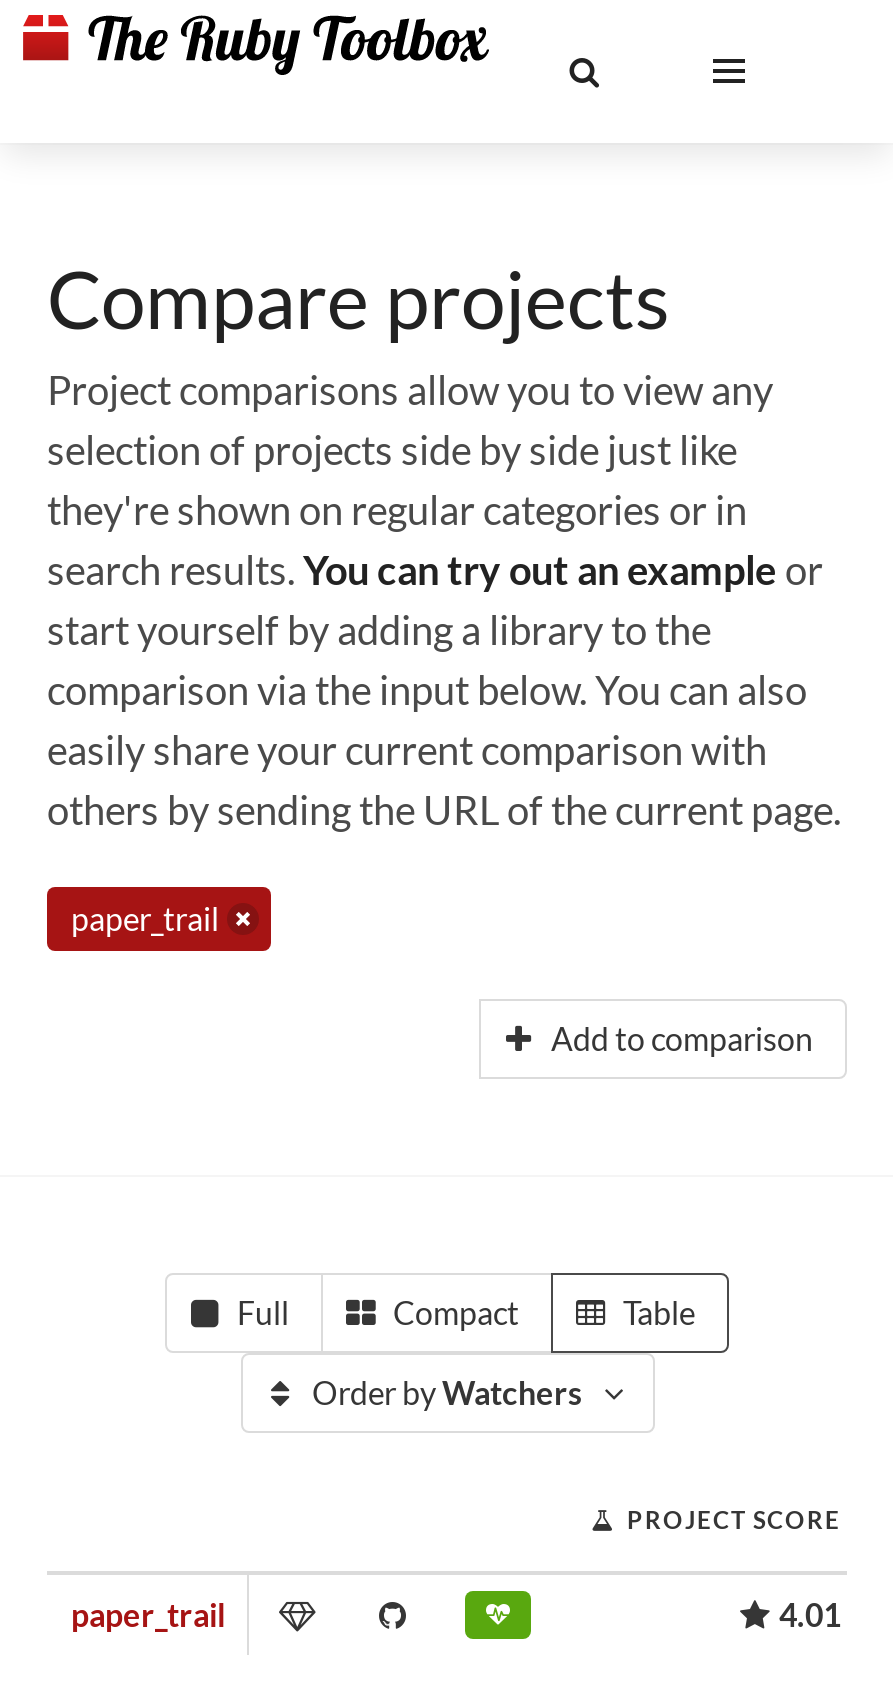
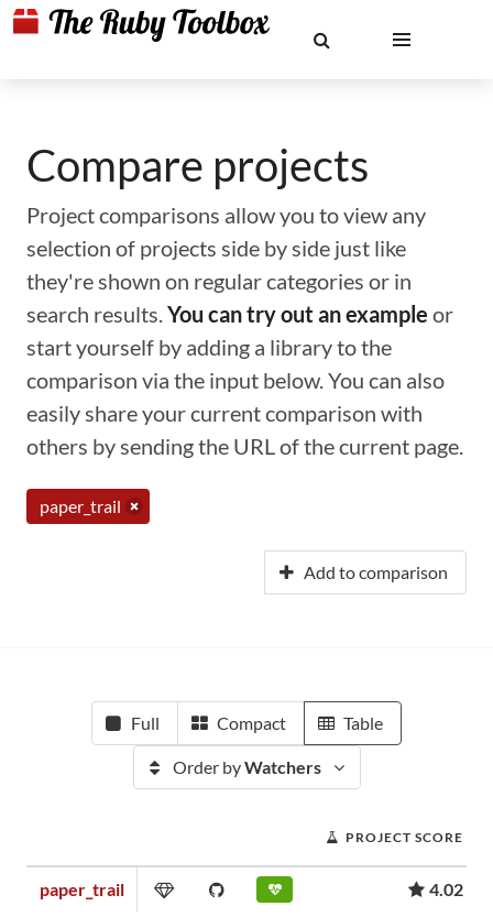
[779,1595,841,1633] 4.01 -> [429,878,463,899] 4.02

